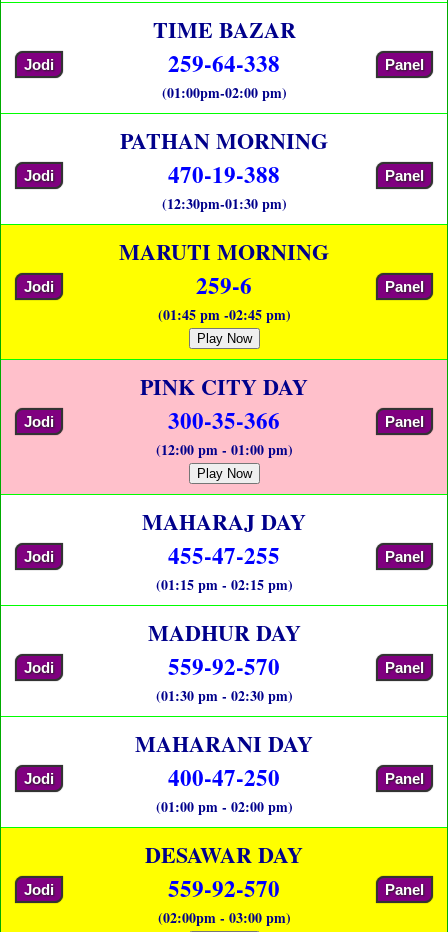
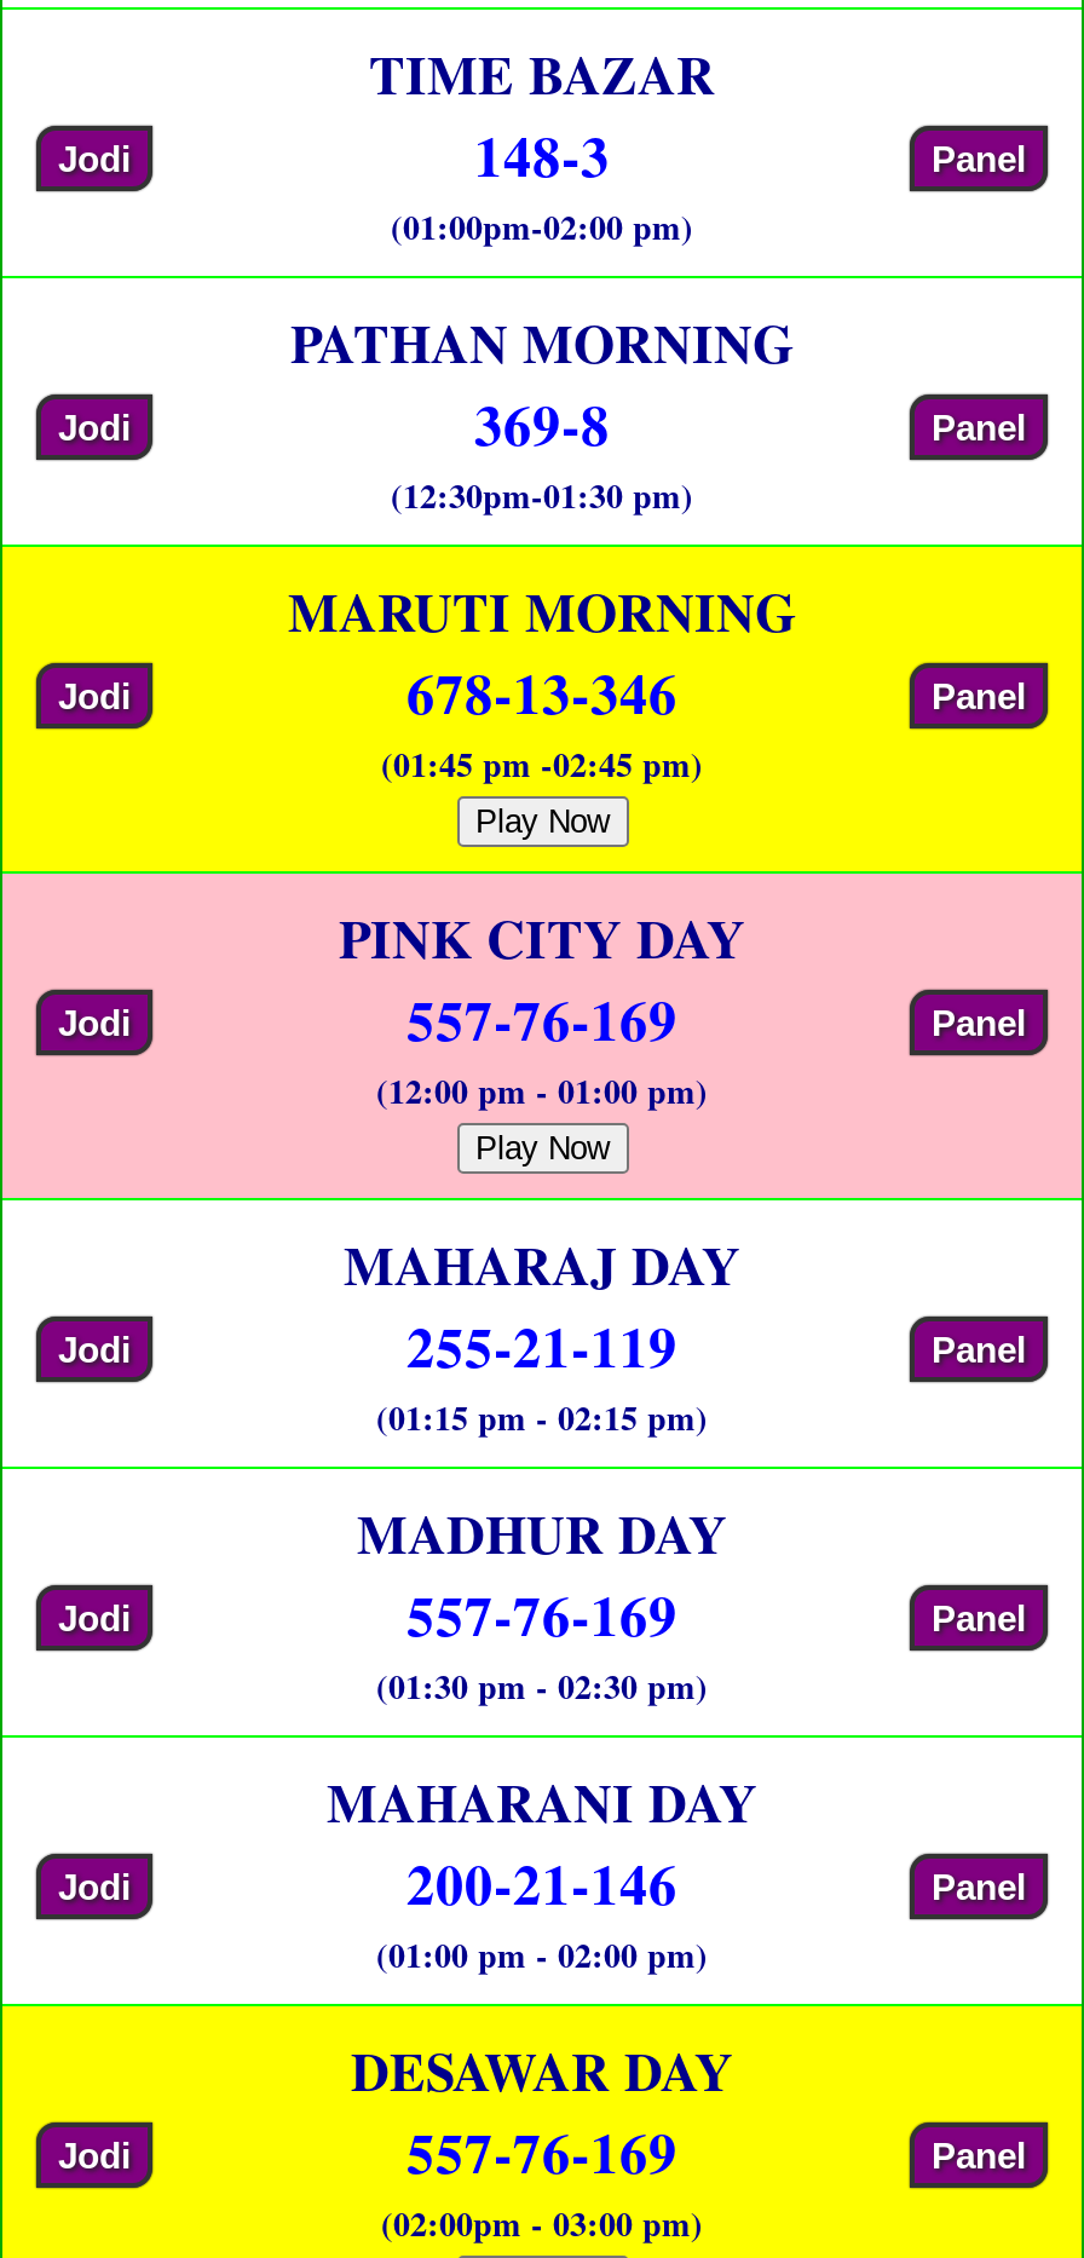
[168,46,280,80] 259-64-338 -> [474,113,610,196] 148-3
[168,157,280,191] 470-19-388 -> [474,382,610,464] 369-8
[196,268,252,302] 259-6 -> [406,651,677,733] 678-13-346
[168,403,280,437] 300-35-366 -> [406,977,677,1060] 557-76-169
[168,538,280,572] 455-47-255 -> [406,1304,677,1386] 255-21-119
[168,649,280,683] 559-92-570 -> [406,1573,677,1655] 557-76-169
[168,760,280,794] 400-47-250 -> [406,1841,677,1924] 200-21-146
[168,871,280,905] 559-92-570 -> [406,2110,677,2192] 557-76-169

